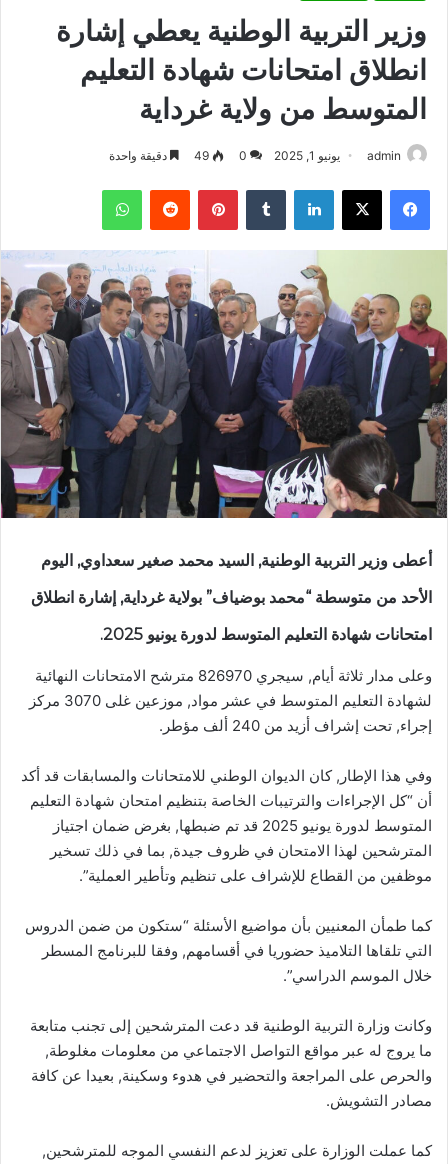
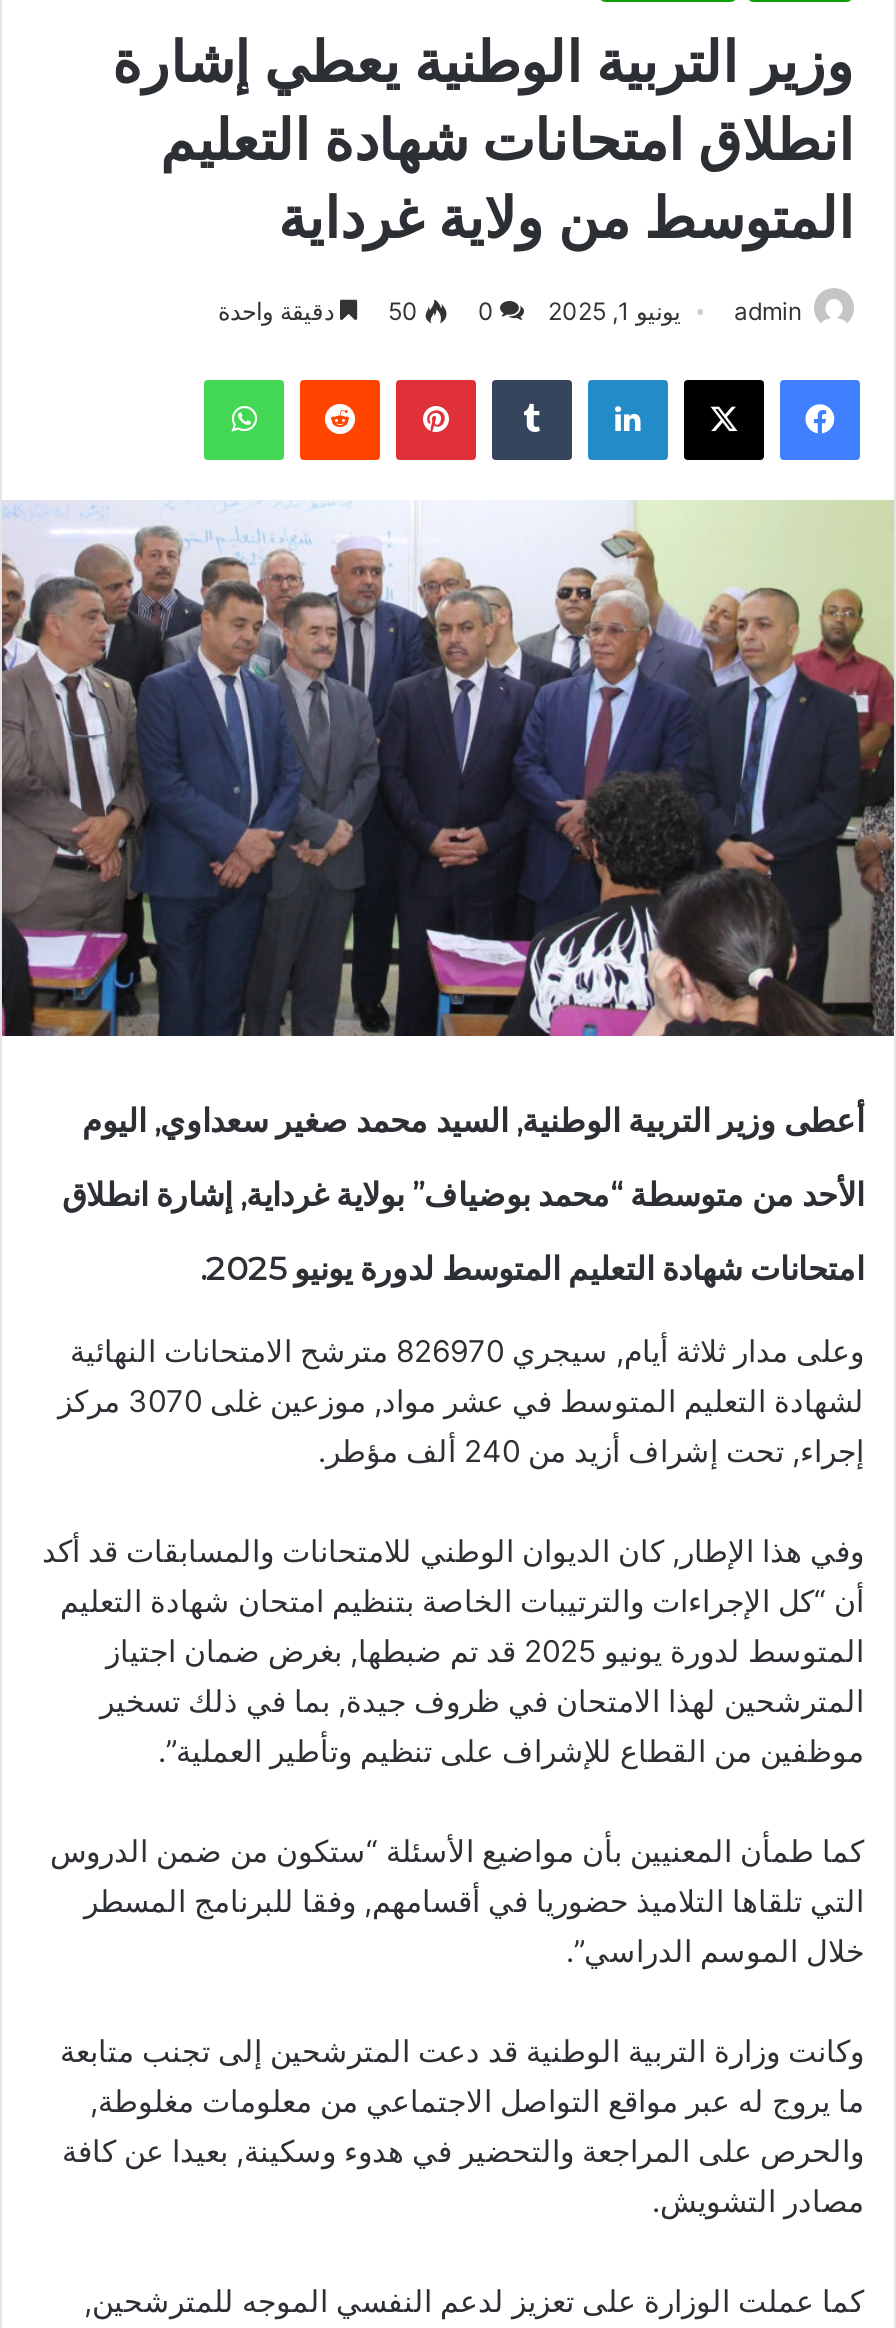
[109,148,247,163] 0 49 دقيقة واحدة -> [218,295,494,325] 0 50 دقيقة واحدة

